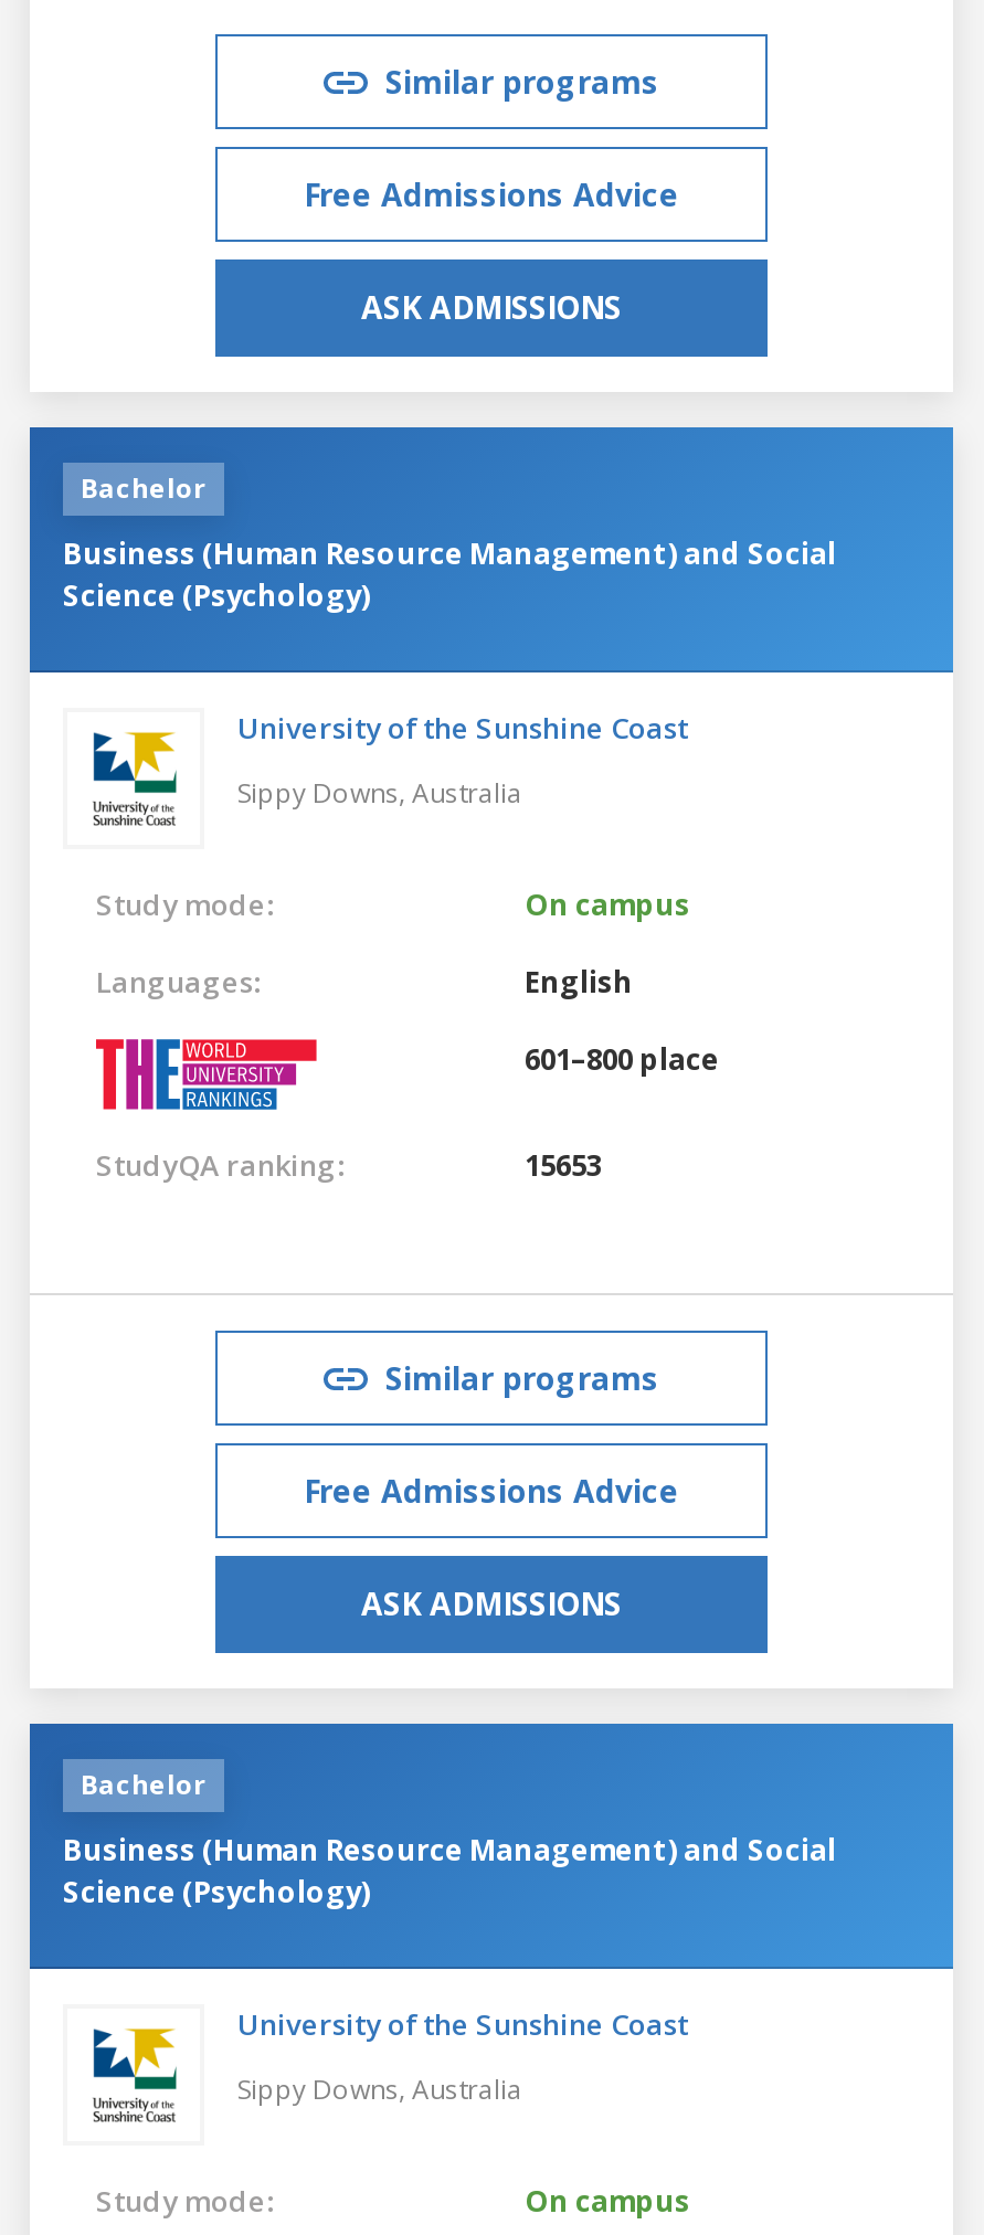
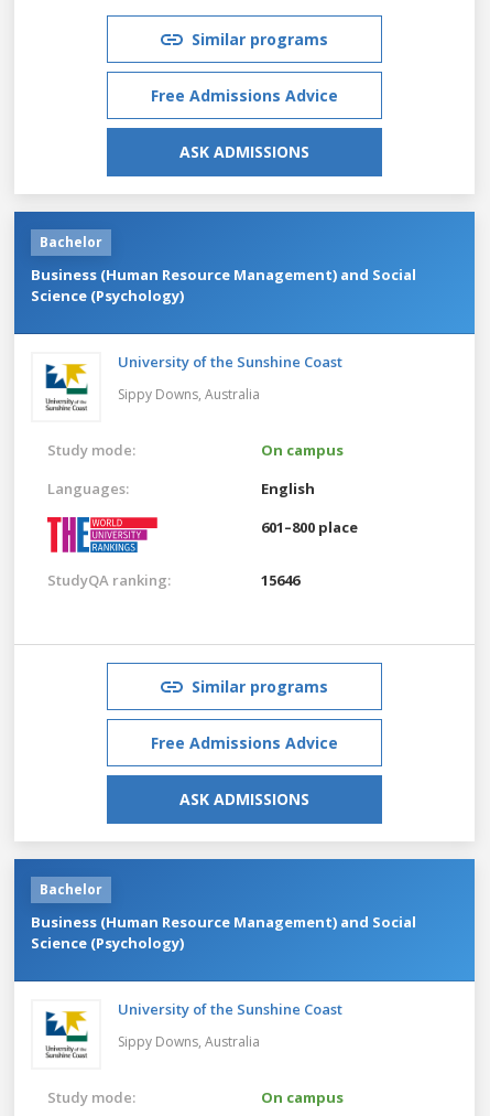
[525,1145,602,1184] 15653 -> [261,570,300,590] 15646

